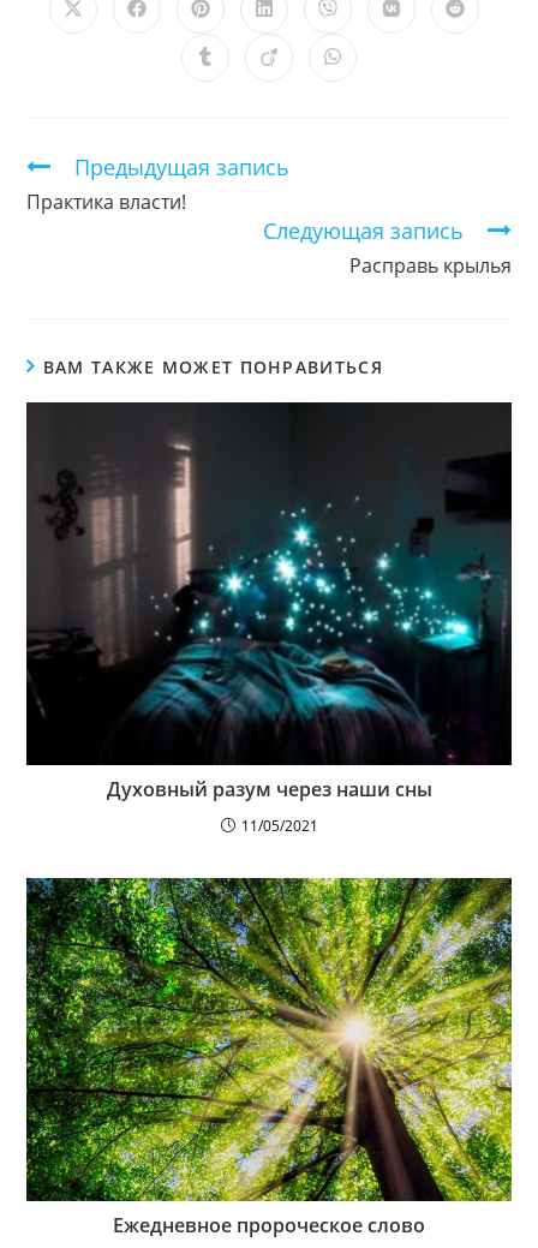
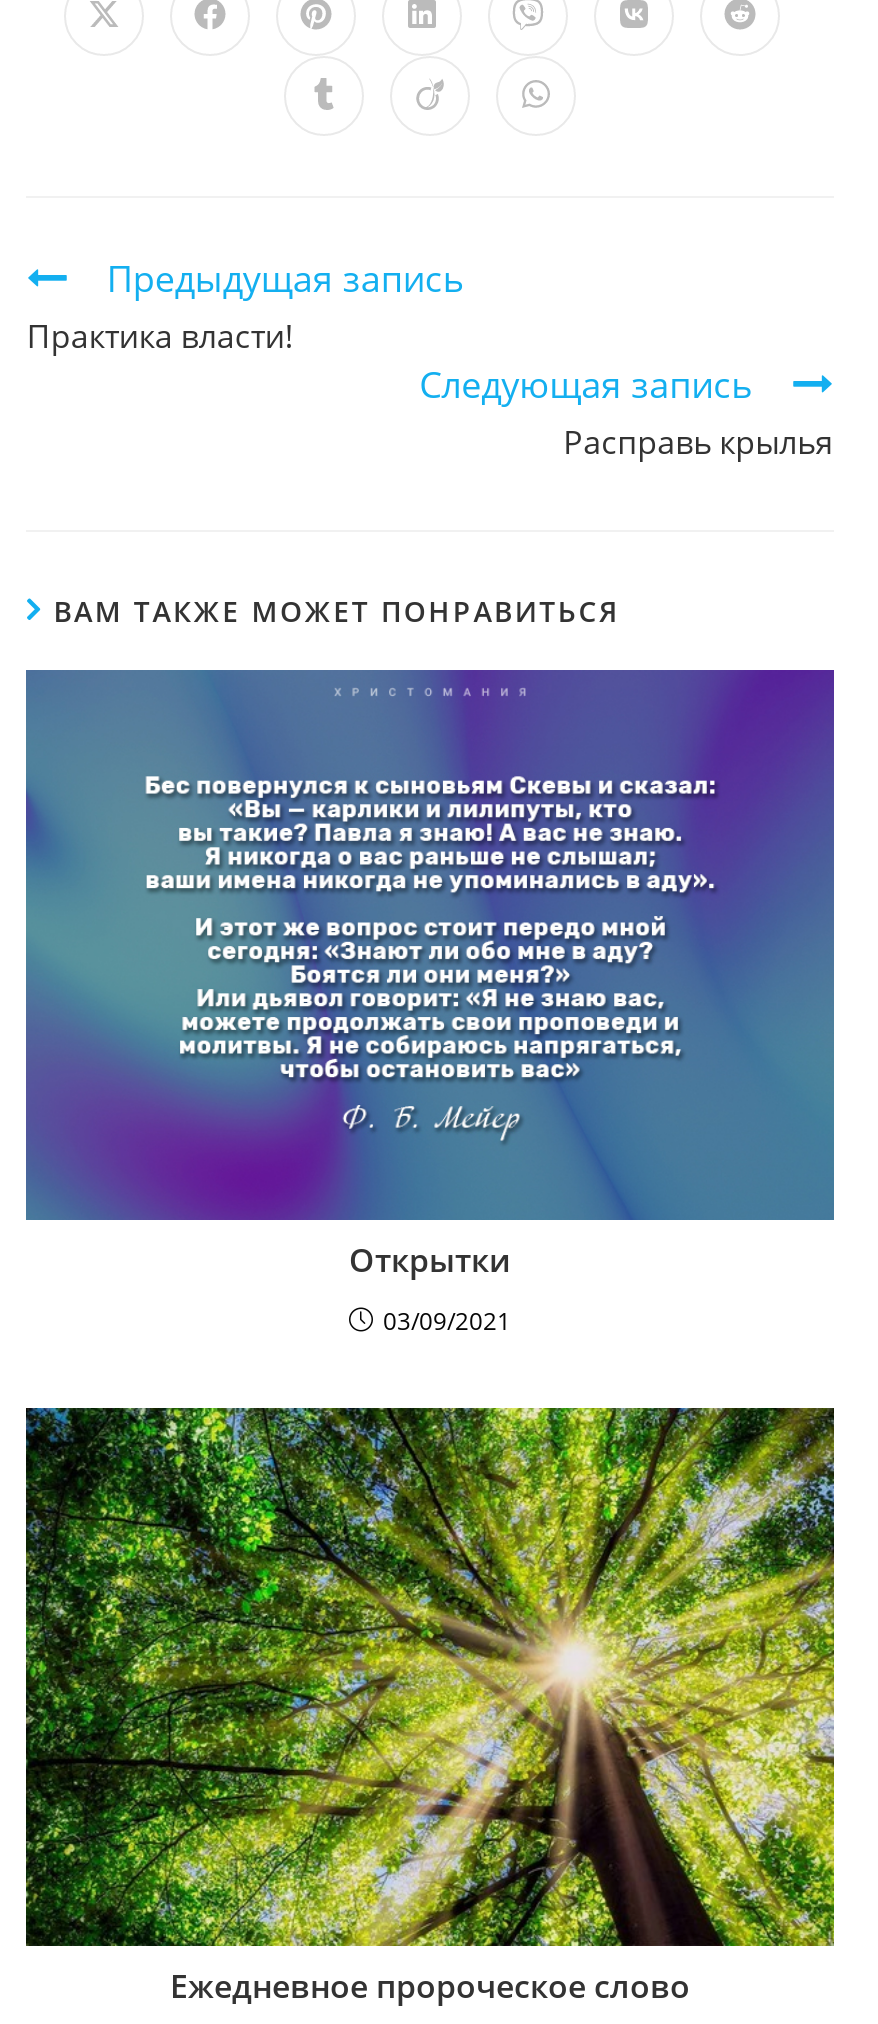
[25,401,513,803] [image] | Духовный разум через наши сны -> [24,668,836,1282] [image] | Открытки
[241,816,318,836] 11/05/2021 -> [383,1304,511,1338] 03/09/2021

